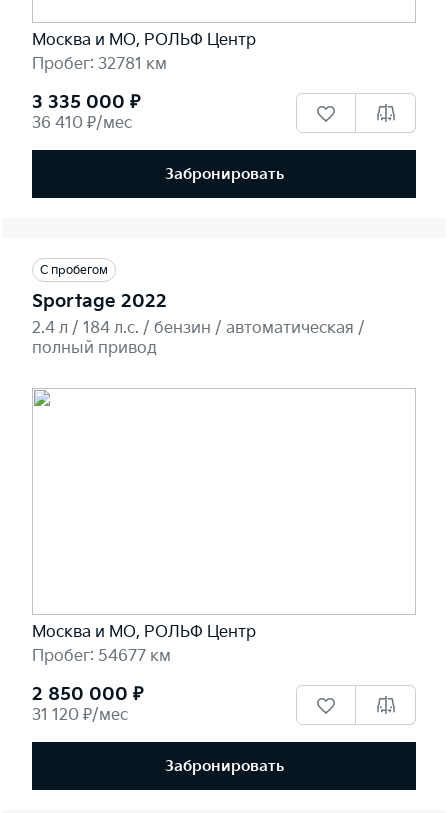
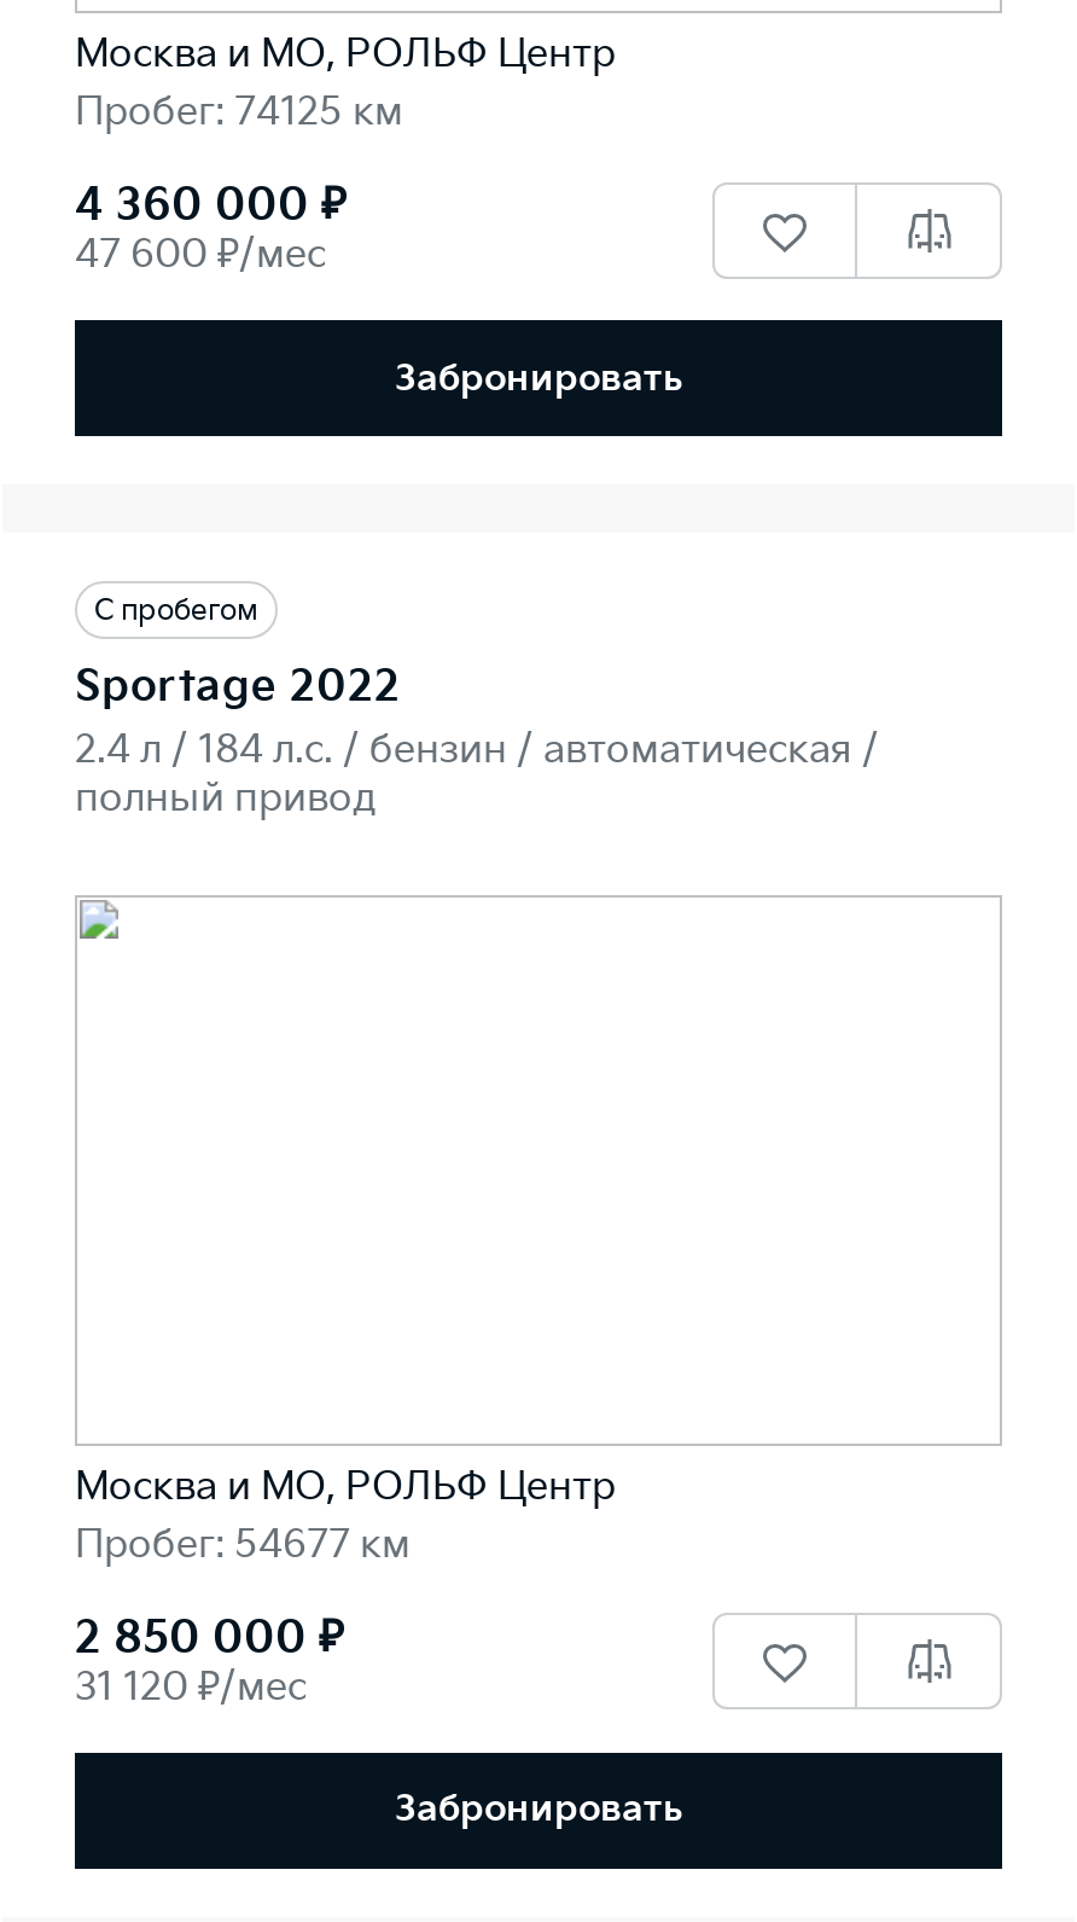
[32,55,167,74] Пробег: 32781 км -> [75,91,403,137] Пробег: 74125 км
[32,92,140,113] 3 335 000 ₽ -> [75,180,345,231] 4 360 000 ₽
[32,114,132,133] 36 410 ₽/мес -> [75,234,326,280] 47 600 ₽/мес

